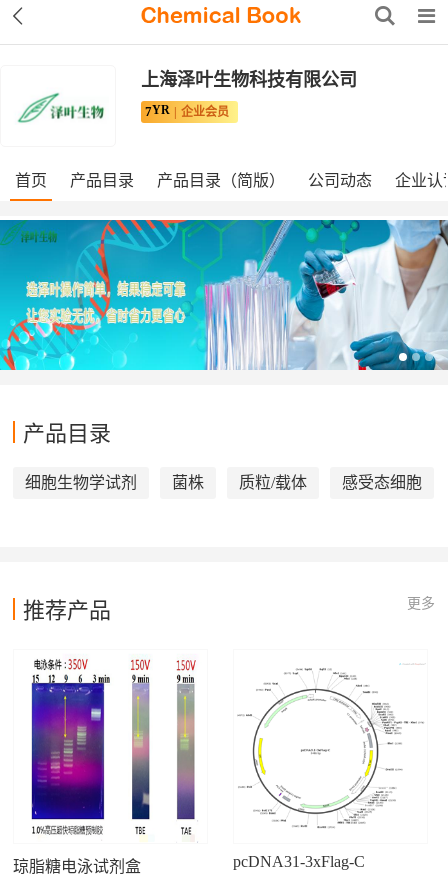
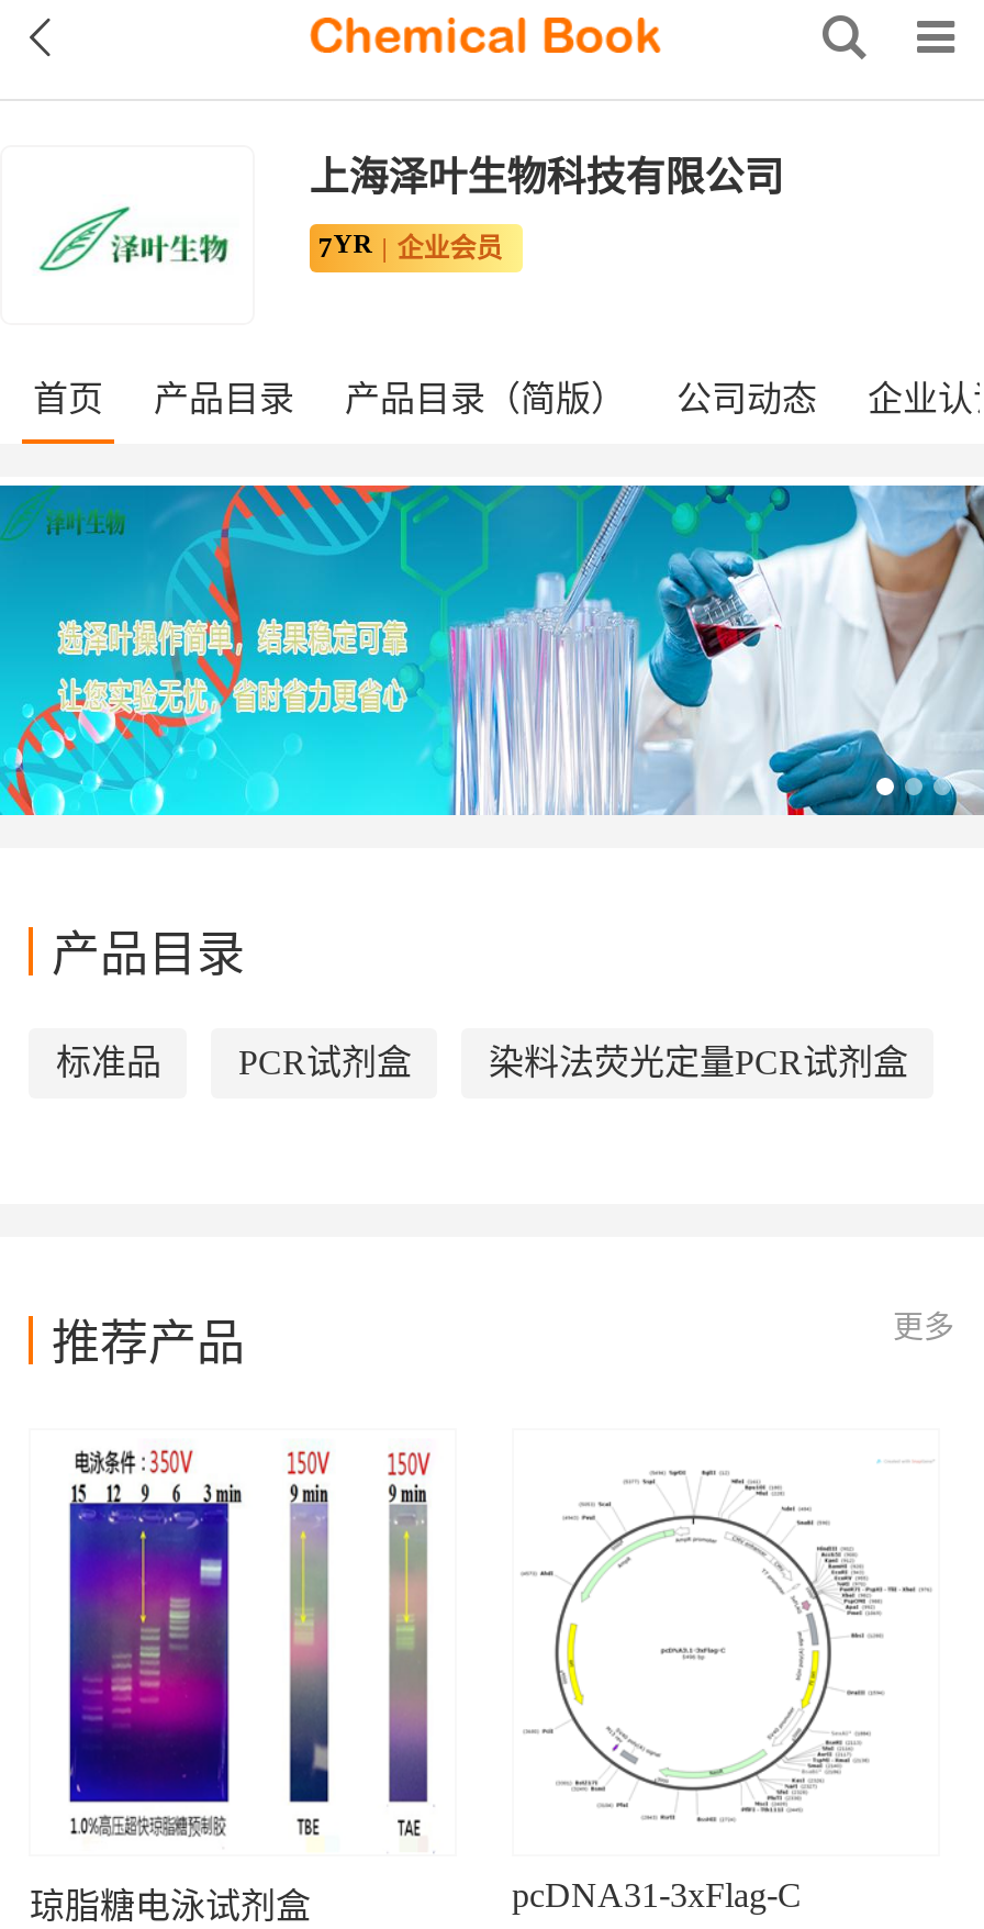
[25,474,422,491] 细胞生物学试剂 | 菌株 | 质粒/载体 | 感受态细胞 -> [56,1044,908,1081] 标准品 | PCR试剂盒 | 染料法荧光定量PCR试剂盒

